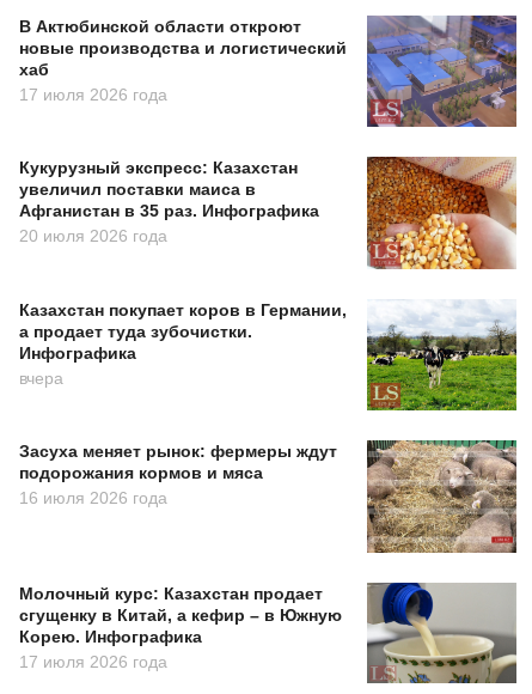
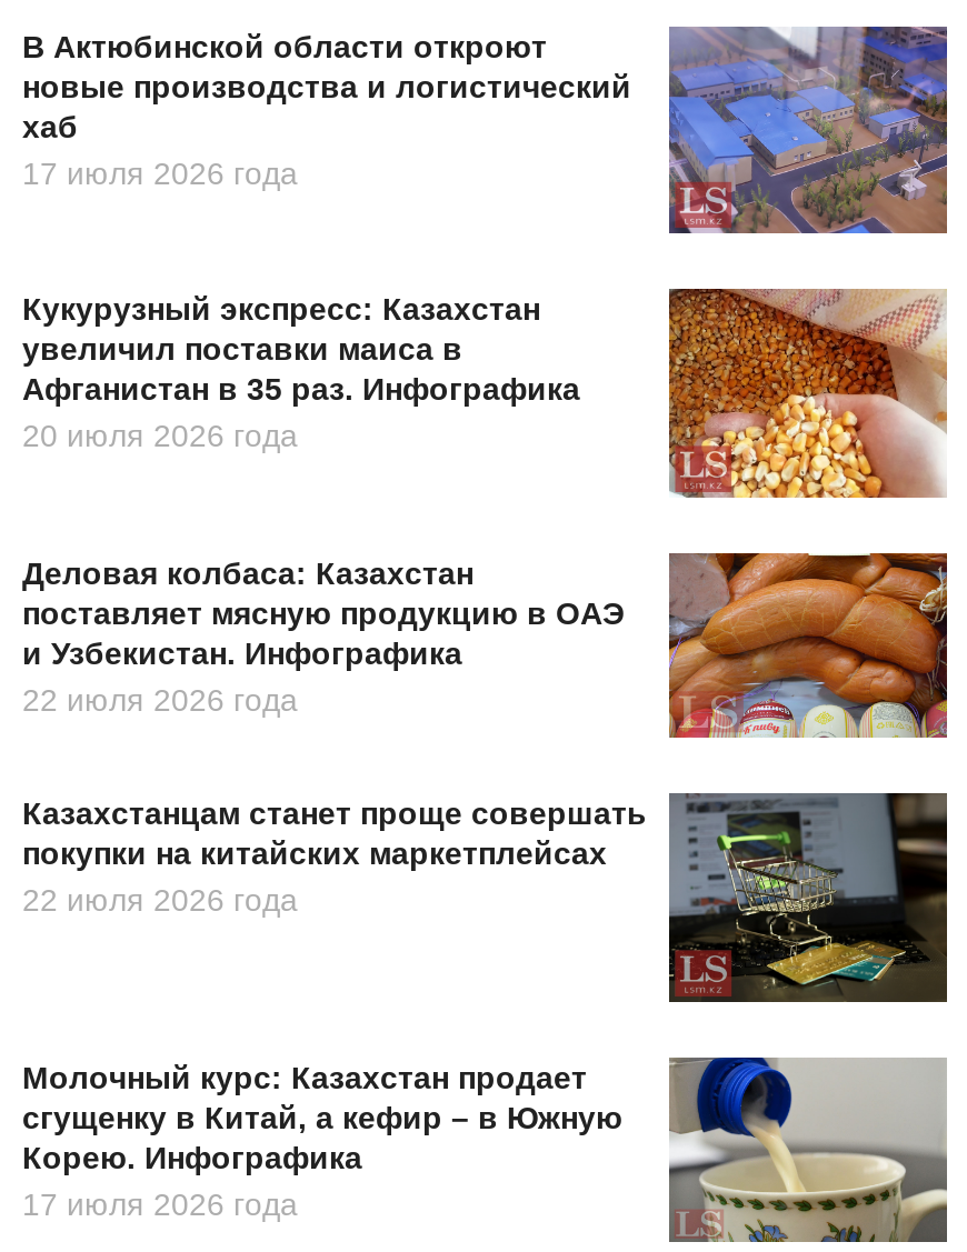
[19,300,518,412] [image] | Казахстан покупает коров в Германии, | а продает туда зубочистки. | Инфографика | вчера -> [22,551,949,740] [image] | Деловая колбаса: Казахстан | поставляет мясную продукцию в ОАЭ | и Узбекистан. Инфографика | 22 июля 2026 года
[19,439,516,554] [image] | Засуха меняет рынок: фермеры ждут | подорожания кормов и мяса | 16 июля 2026 года -> [22,793,947,1004] [image] | Казахстанцам станет проще совершать | покупки на китайских маркетплейсах | 22 июля 2026 года

